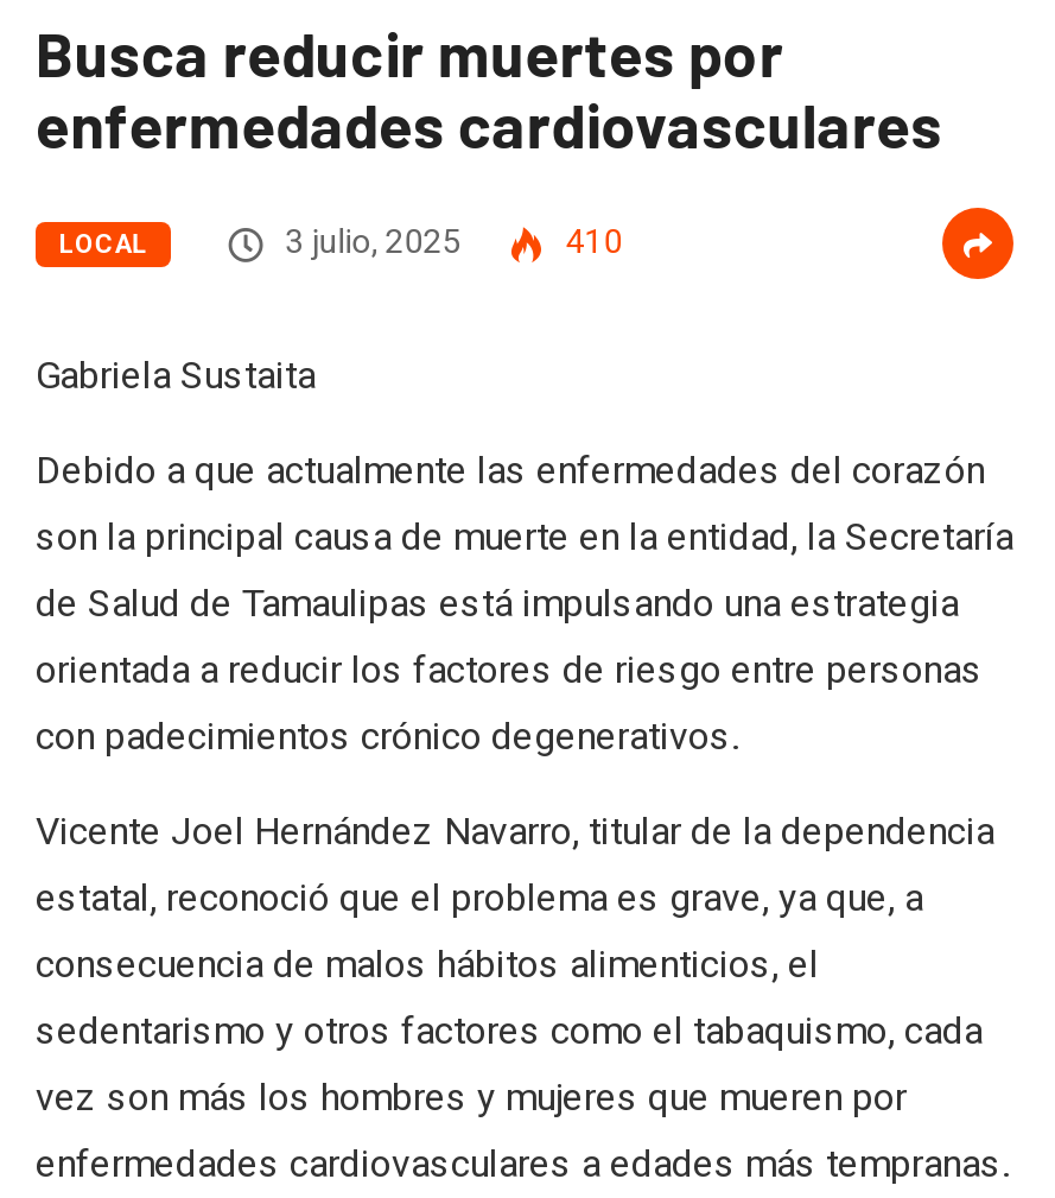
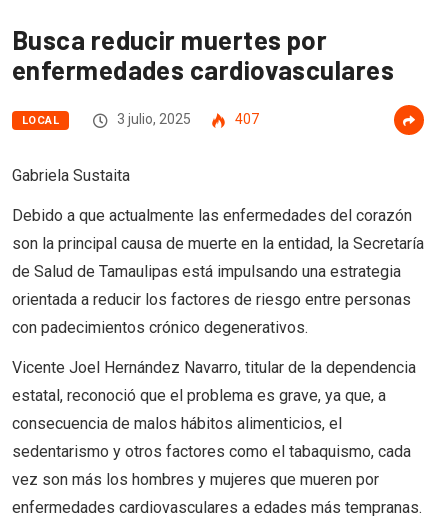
[558,222,622,260] 410 -> [232,111,259,127] 407

